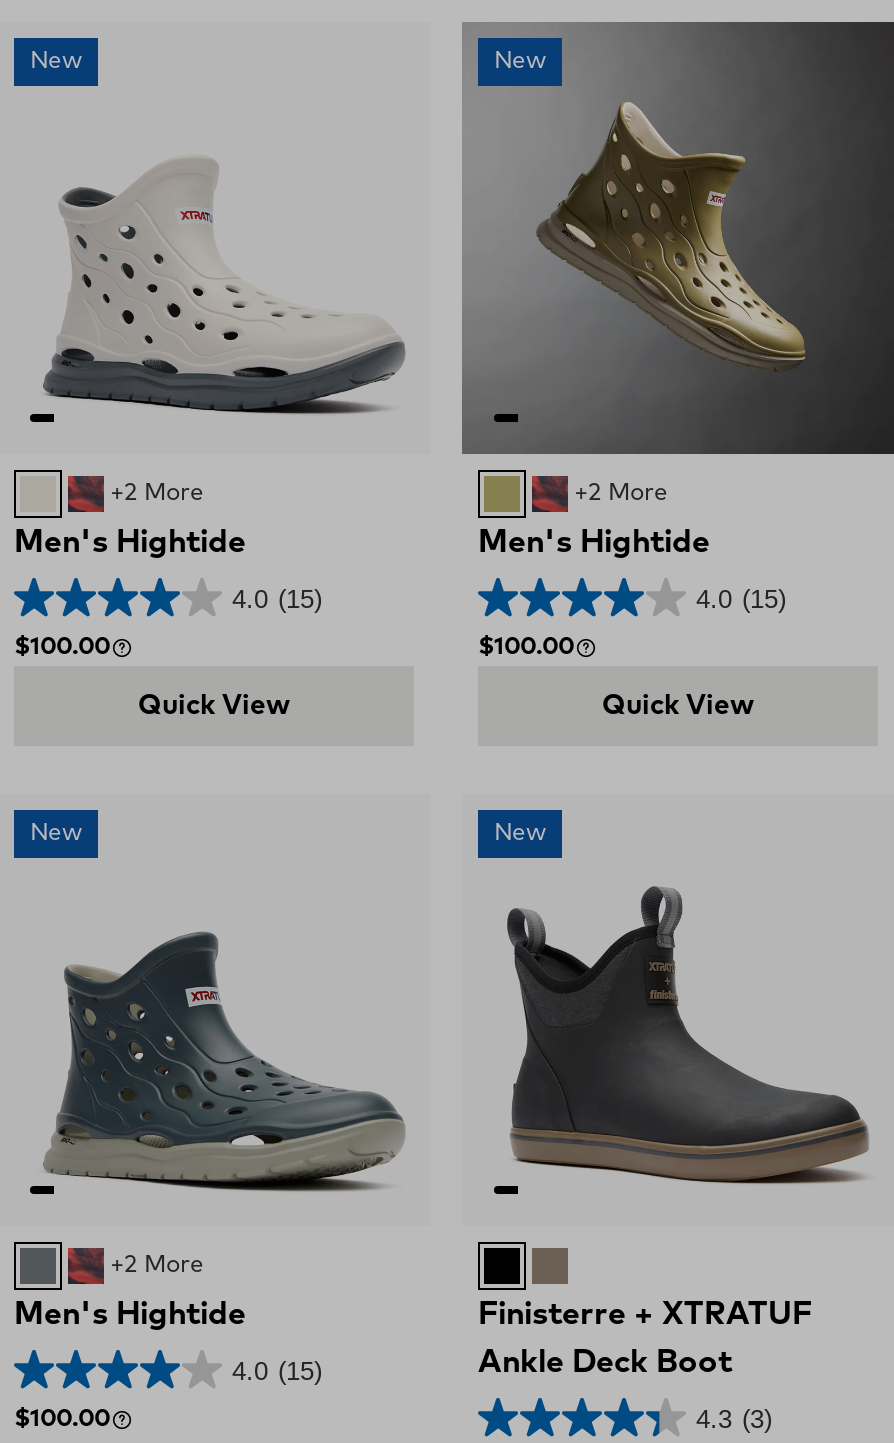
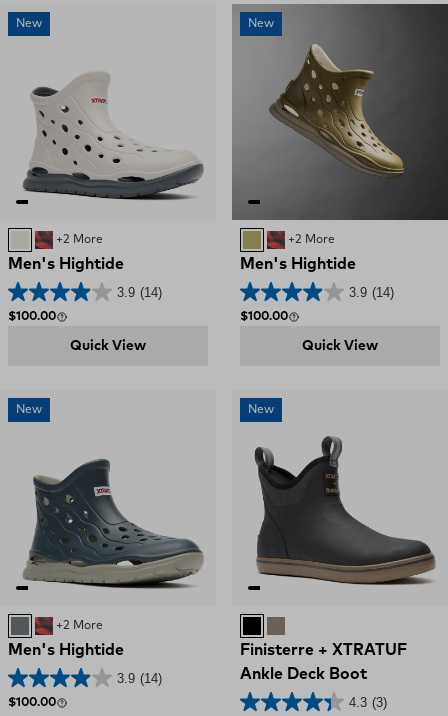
[232,584,322,614] 4.0 (15) -> [117,285,162,300] 3.9 (14)
[696,584,786,614] 4.0 (15) -> [349,285,394,300] 3.9 (14)
[232,1356,322,1386] 4.0 (15) -> [117,671,162,686] 3.9 (14)

